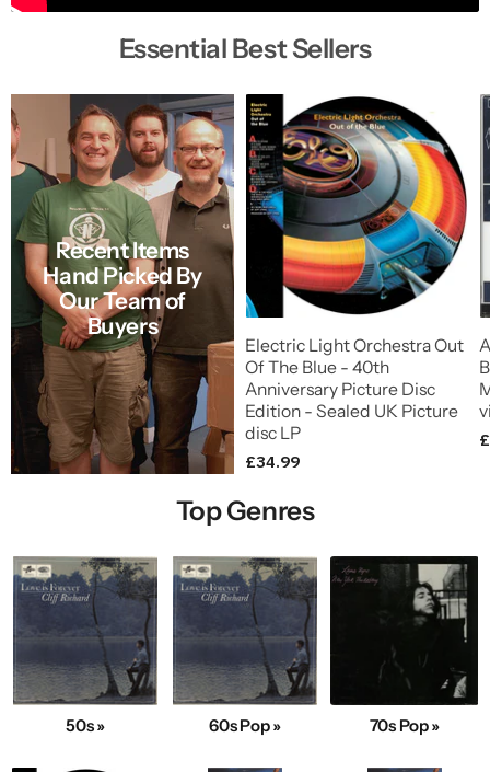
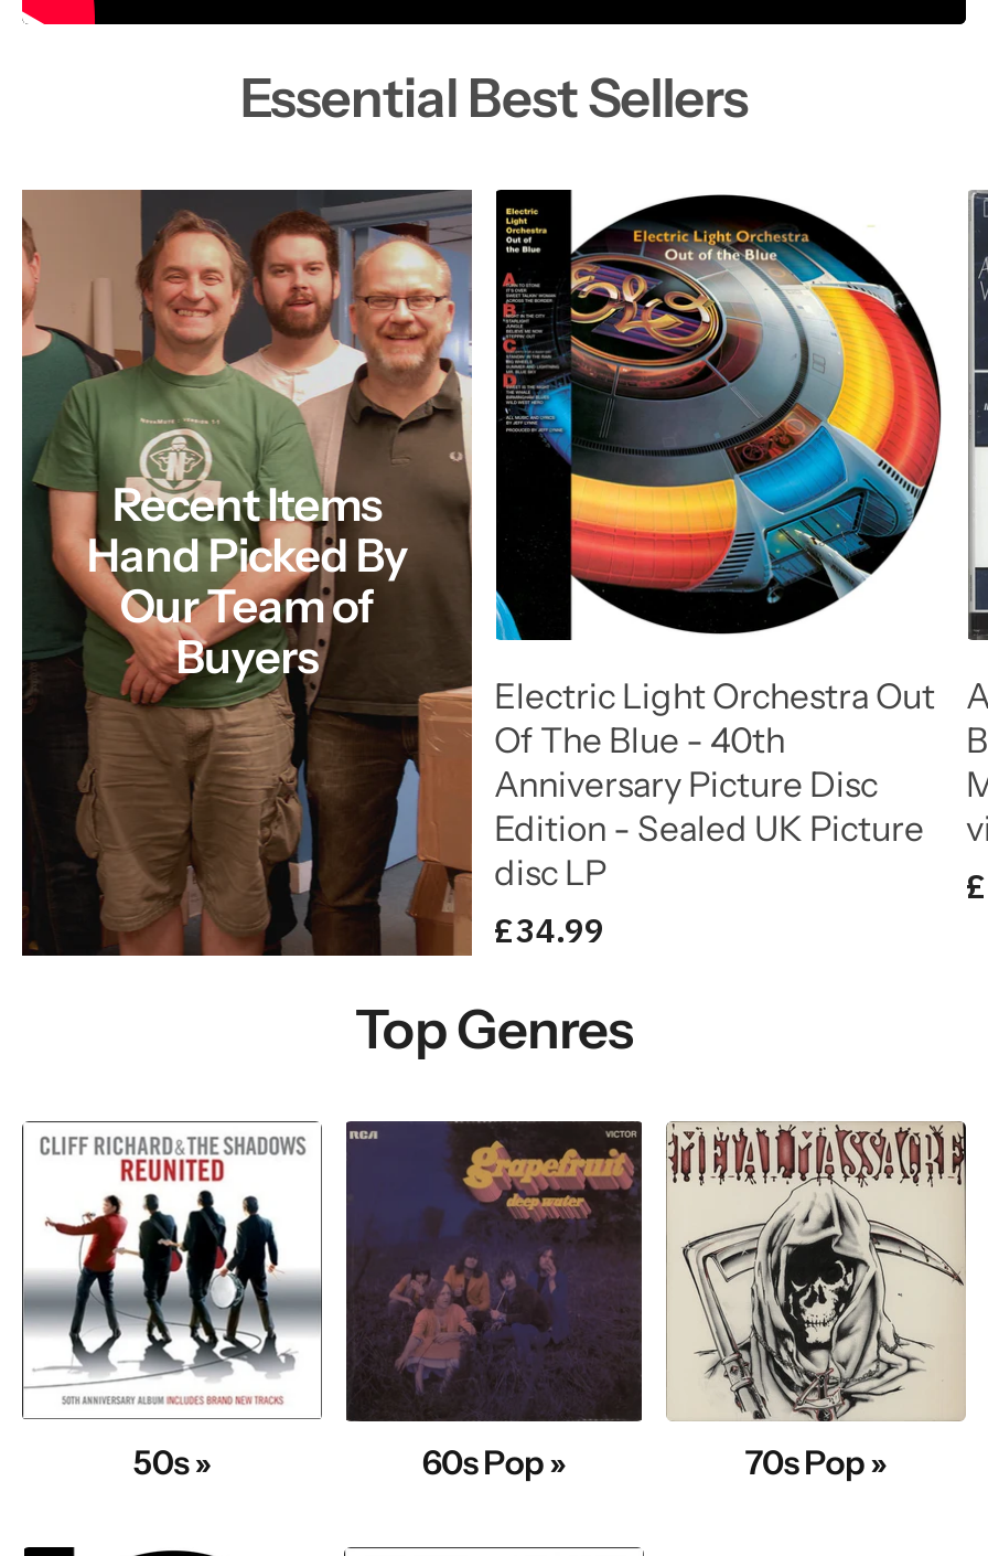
[11,556,160,705] [image] -> [20,1123,324,1419] [image]
[172,556,318,705] [image] -> [344,1119,644,1424] [image]
[329,555,479,706] [image] -> [666,1121,966,1421] [image]

